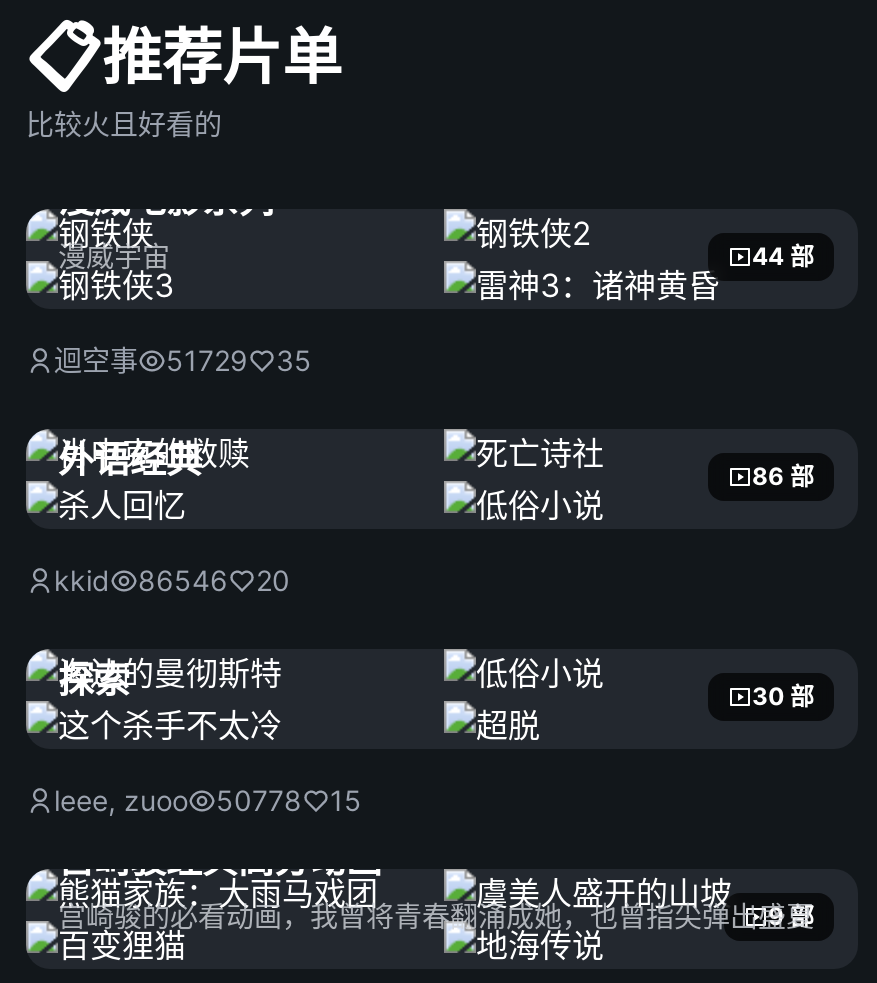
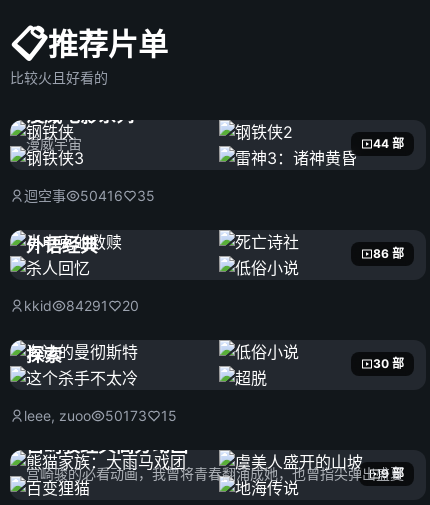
[54,343,312,377] 迴空事 51729 35 -> [24,187,155,204] 迴空事 50416 35
[54,563,290,597] kkid 86546 20 -> [24,297,139,314] kkid 84291 20
[54,783,362,817] leee, zuoo 50778 15 -> [24,407,177,424] leee, zuoo 50173 15

